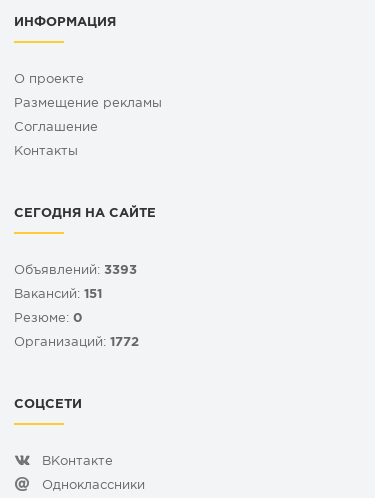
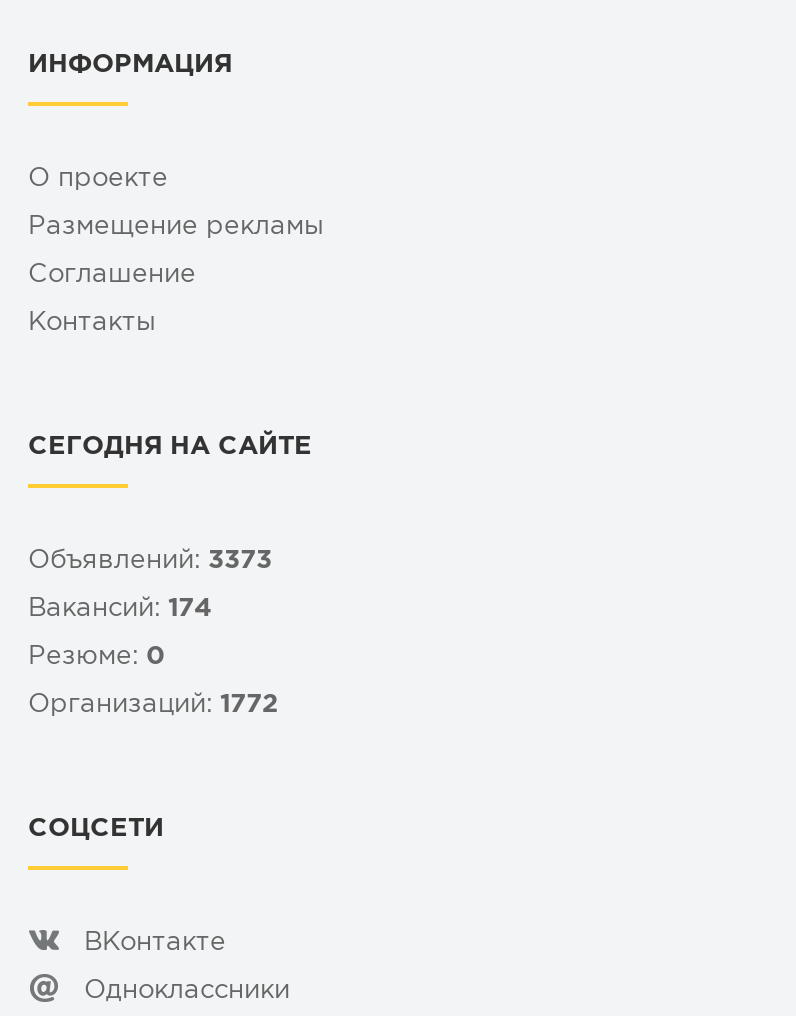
[14,265,137,276] Объявлений: 3393 -> [28,550,272,572] Объявлений: 3373
[14,289,102,300] Вакансий: 151 -> [28,598,212,620] Вакансий: 174

